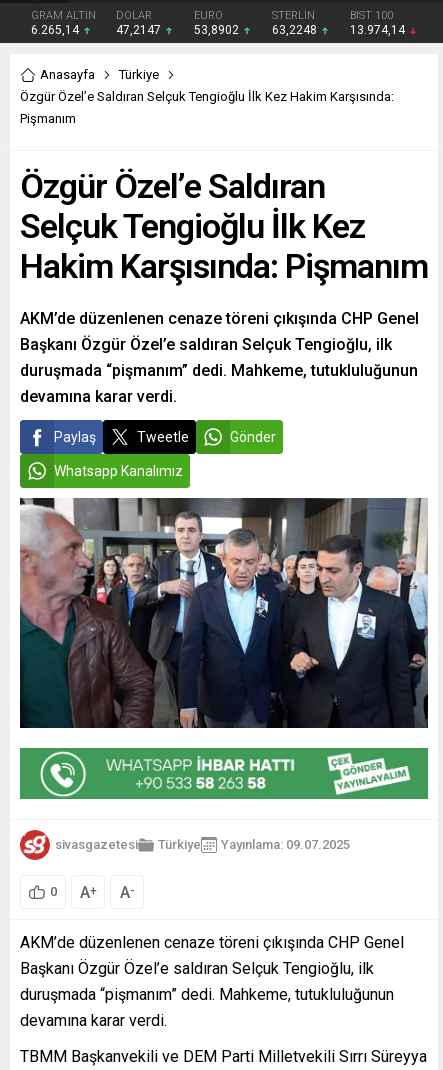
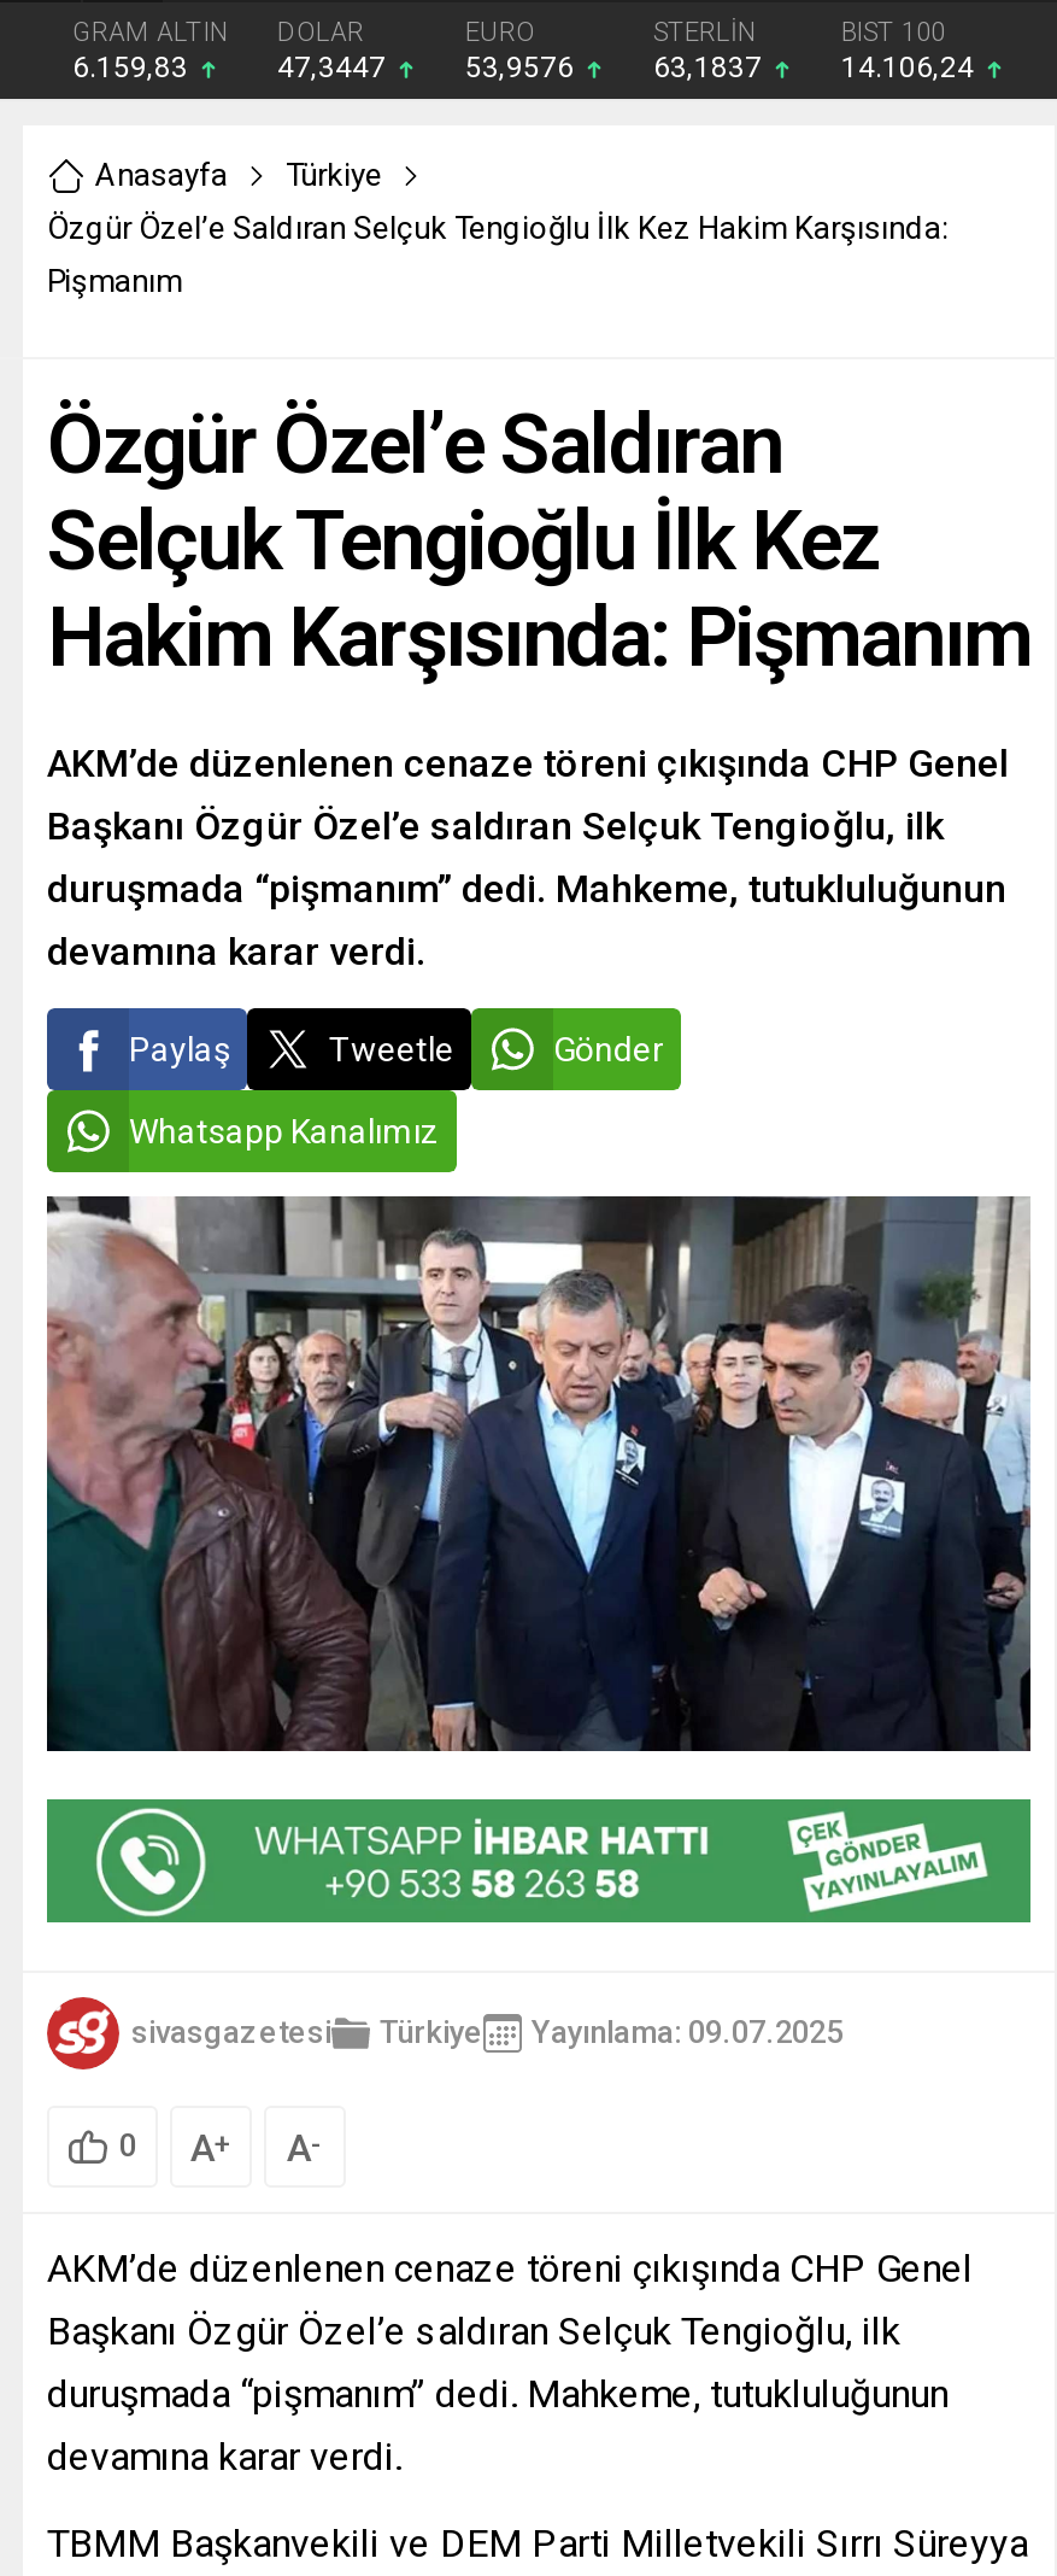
[30,23,81,37] 6.265,14 -> [72,51,195,84] 6.159,83
[115,23,163,37] 47,2147 -> [277,51,393,84] 47,3447
[193,23,241,37] 53,8902 -> [465,51,581,84] 53,9576
[271,23,319,37] 63,2248 -> [653,51,769,84] 63,1837
[349,23,407,37] 13.974,14 -> [841,51,981,84] 14.106,24

